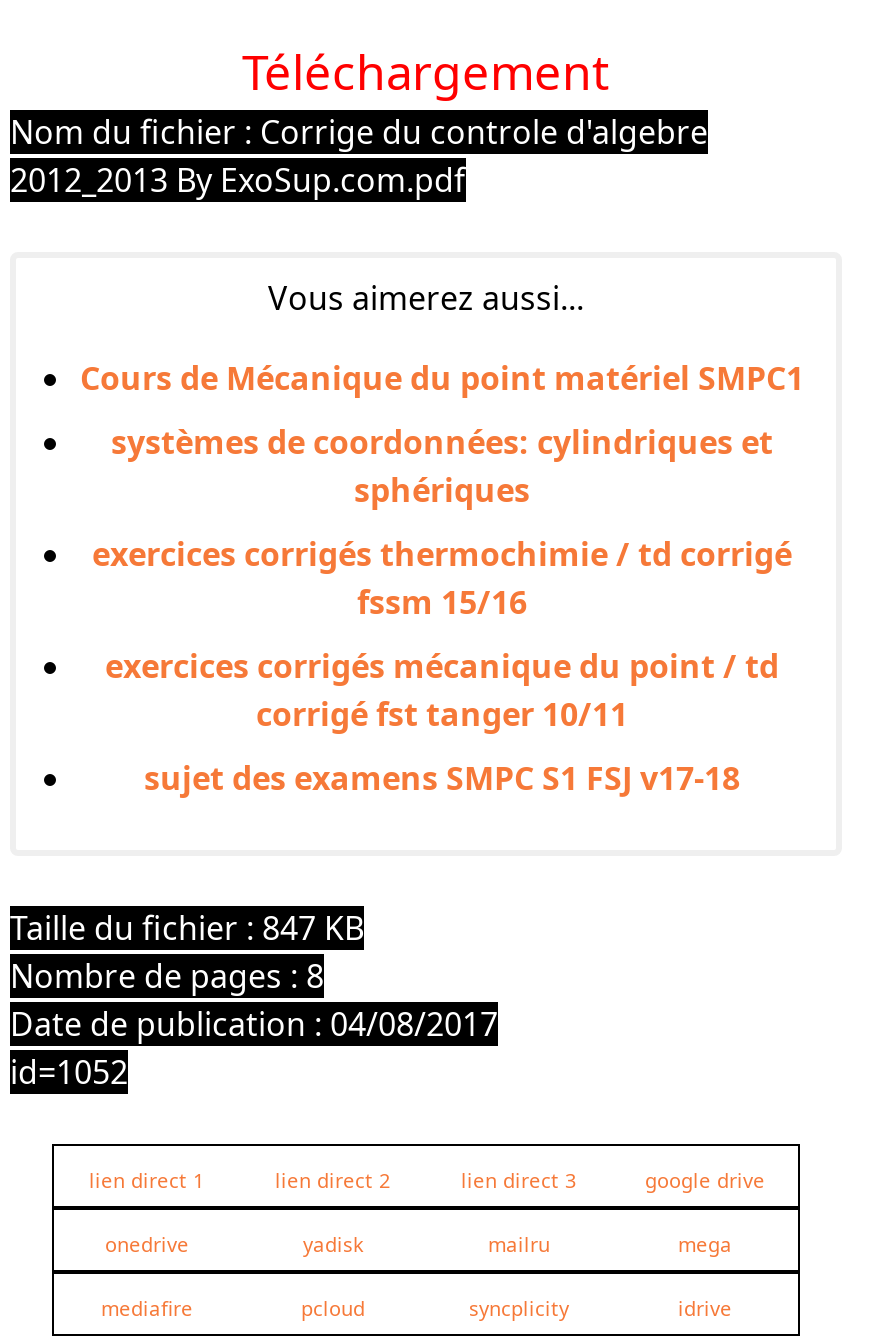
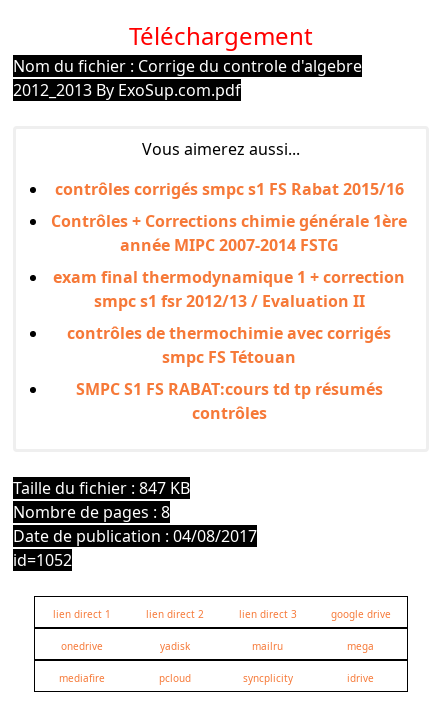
[80,357,804,401] Cours de Mécanique du point matériel SMPC1 -> [54,178,403,200] contrôles corrigés smpc s1 FS Rabat 2015/16
[111,421,773,513] systèmes de coordonnées: cylindriques et | sphériques -> [51,210,407,256] Contrôles + Corrections chimie générale 1ère | année MIPC 2007-2014 FSTG
[92,533,792,625] exercices corrigés thermochimie / td corrigé | fssm 15/16 -> [53,266,405,312] exam final thermodynamique 1 + correction | smpc s1 fsr 2012/13 / Evaluation II
[105,645,779,737] exercices corrigés mécanique du point / td | corrigé fst tanger 10/11 -> [67,322,391,368] contrôles de thermochimie avec corrigés | smpc FS Tétouan
[144,757,740,801] sujet des examens SMPC S1 FSJ v17-18 -> [75,378,382,424] SMPC S1 FS RABAT:cours td tp résumés | contrôles

